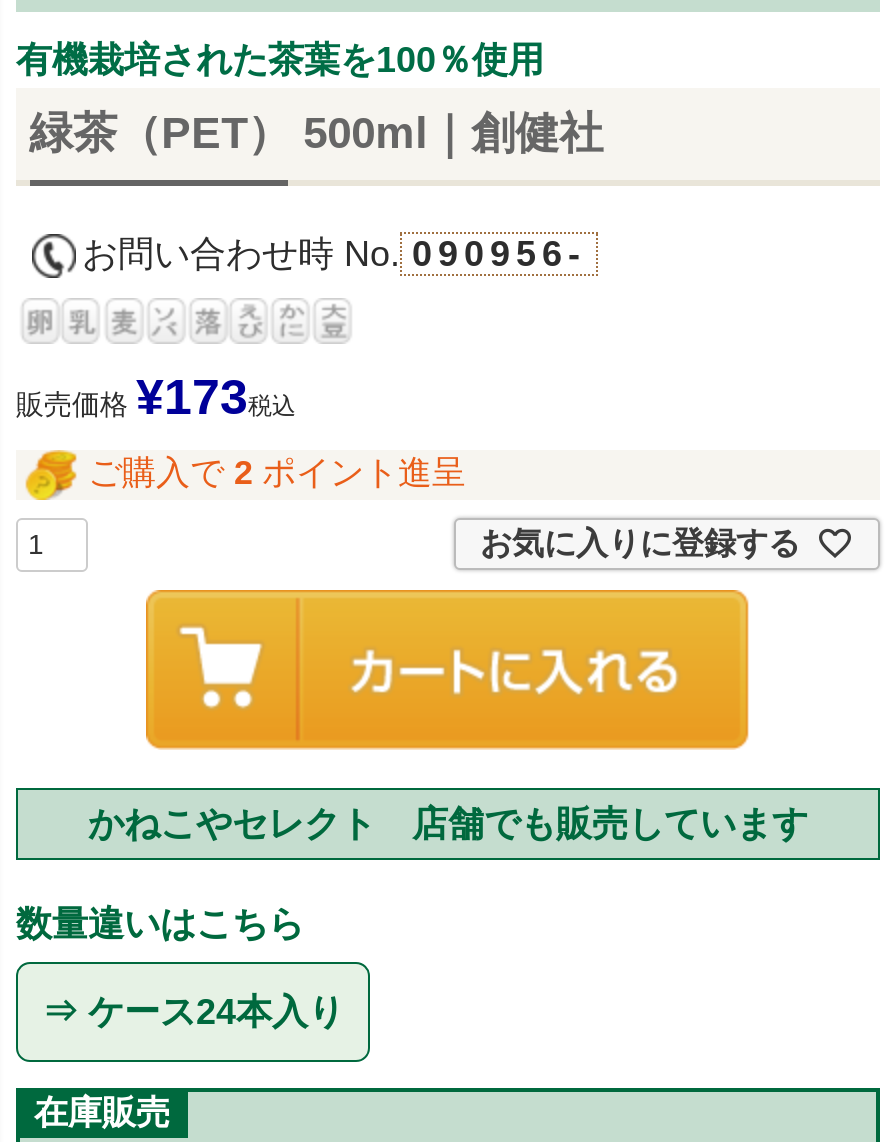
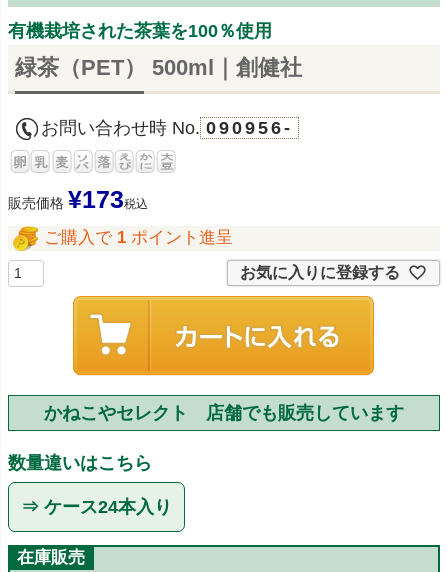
[88,454,466,492] ご購入で 2 ポイント進呈 -> [44,228,233,247] ご購入で 1 ポイント進呈

